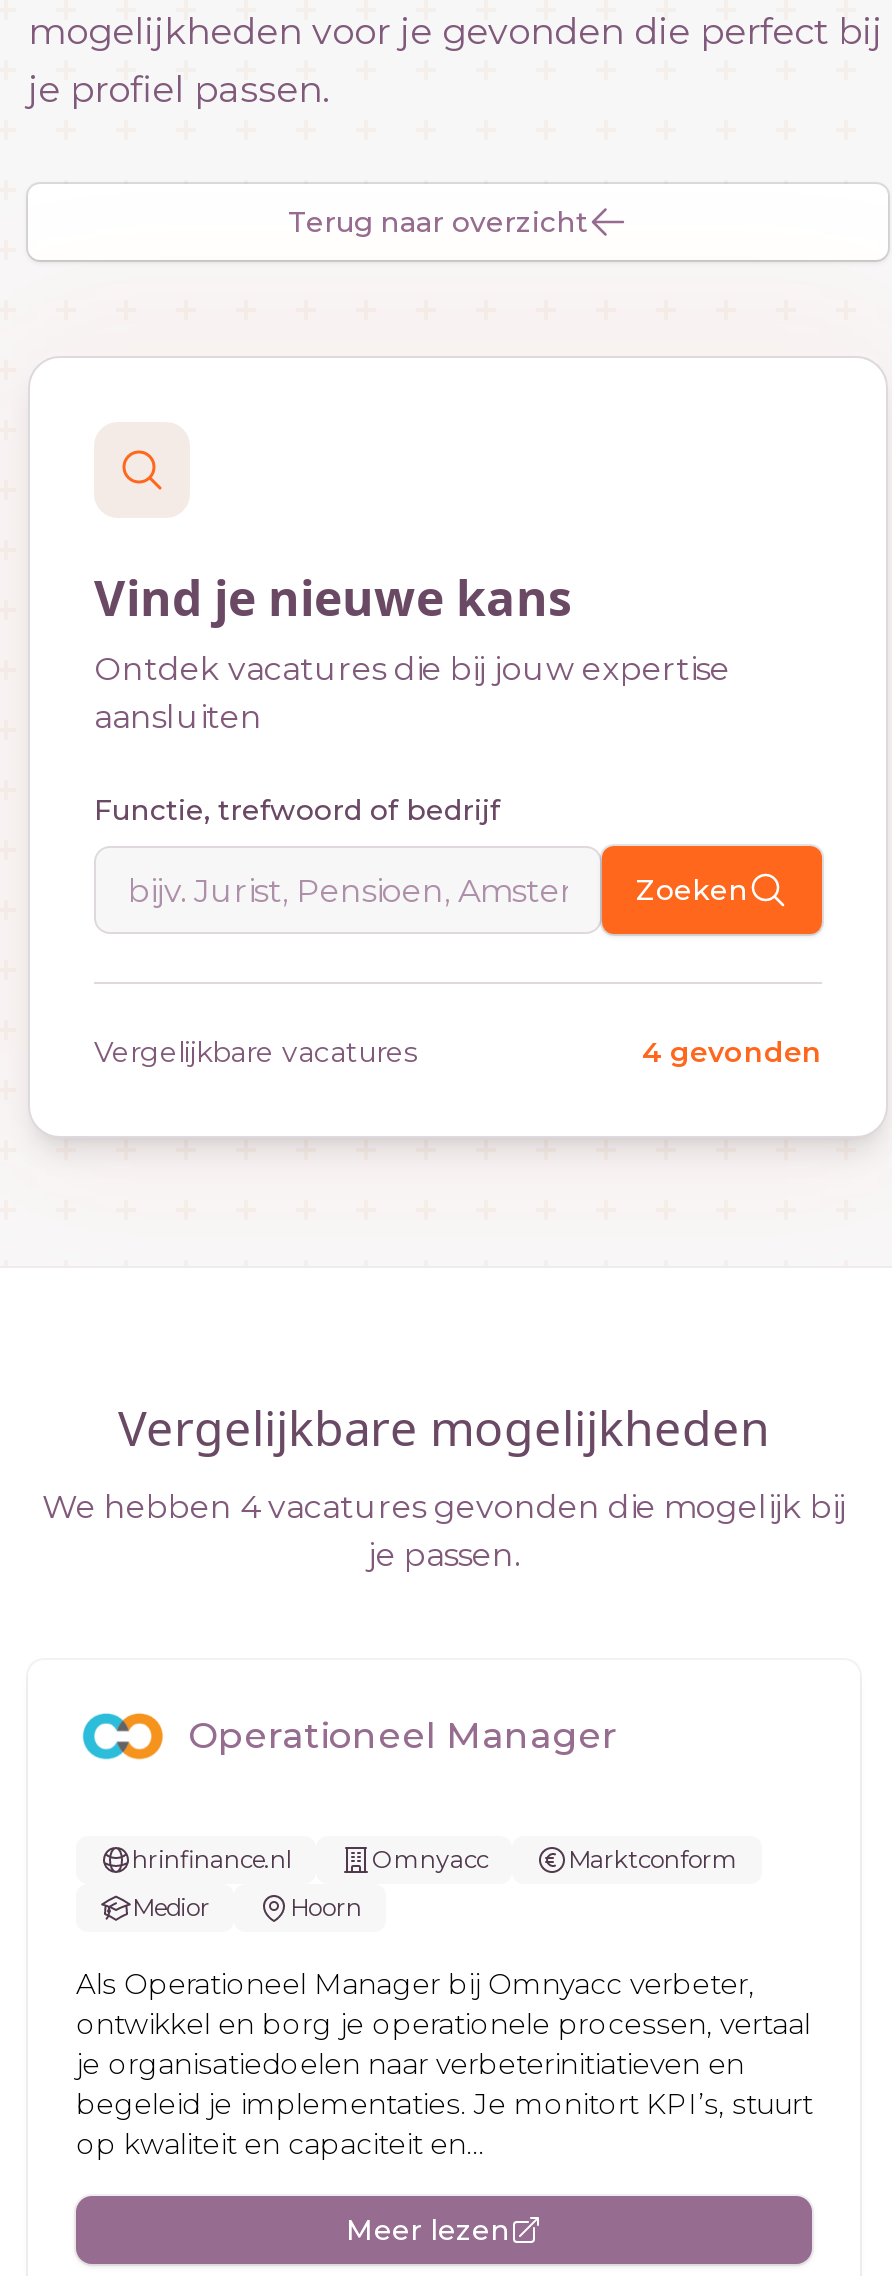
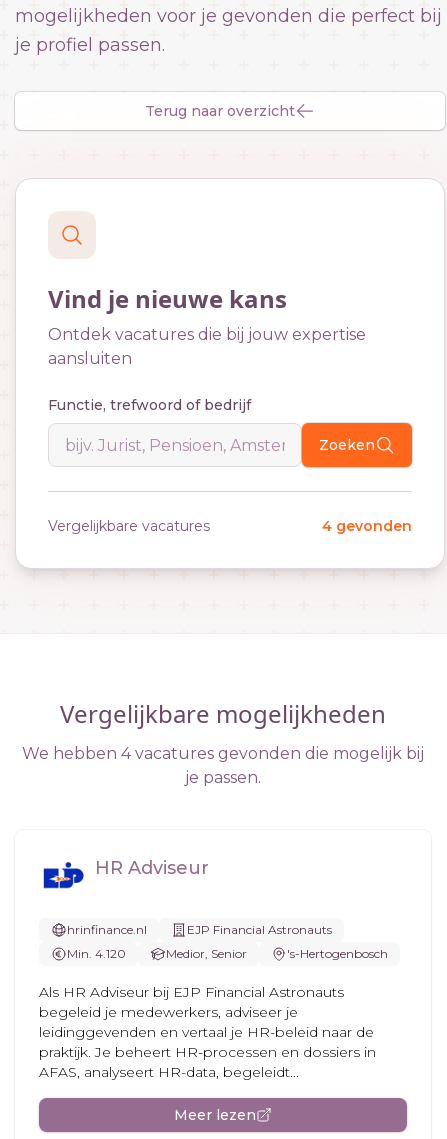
[80,1710,618,1778] [image] | Operationeel Manager -> [42,856,209,890] [image] | HR Adviseur
[372,1844,738,1874] Omnyacc | Marktconform -> [187,922,332,937] EJP Financial Astronauts
[132,1892,362,1922] Medior | Hoorn -> [67,946,388,961] Min. 4.120 | Medior, Senior | 's-Hertogenbosch
[76,1966,812,2162] Als Operationeel Manager bij Omnyacc verbeter, | ontwikkel en borg je operationele processen, vertaal | je organisatiedoelen naar verbeterinitiatieven en | begeleid je implementaties. Je monitort KPI’s, stuurt | op kwaliteit en capaciteit en... -> [39,983,376,1081] Als HR Adviseur bij EJP Financial Astronauts | begeleid je medewerkers, adviseer je | leidinggevenden en vertaal je HR-beleid naar de | praktijk. Je beheert HR-processen en dossiers in | AFAS, analyseert HR-data, begeleidt...

